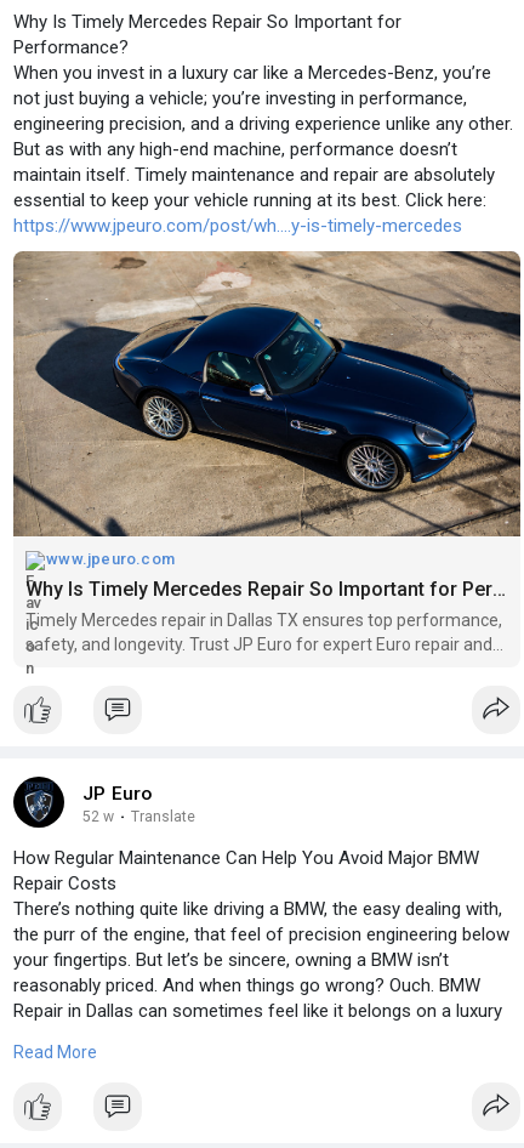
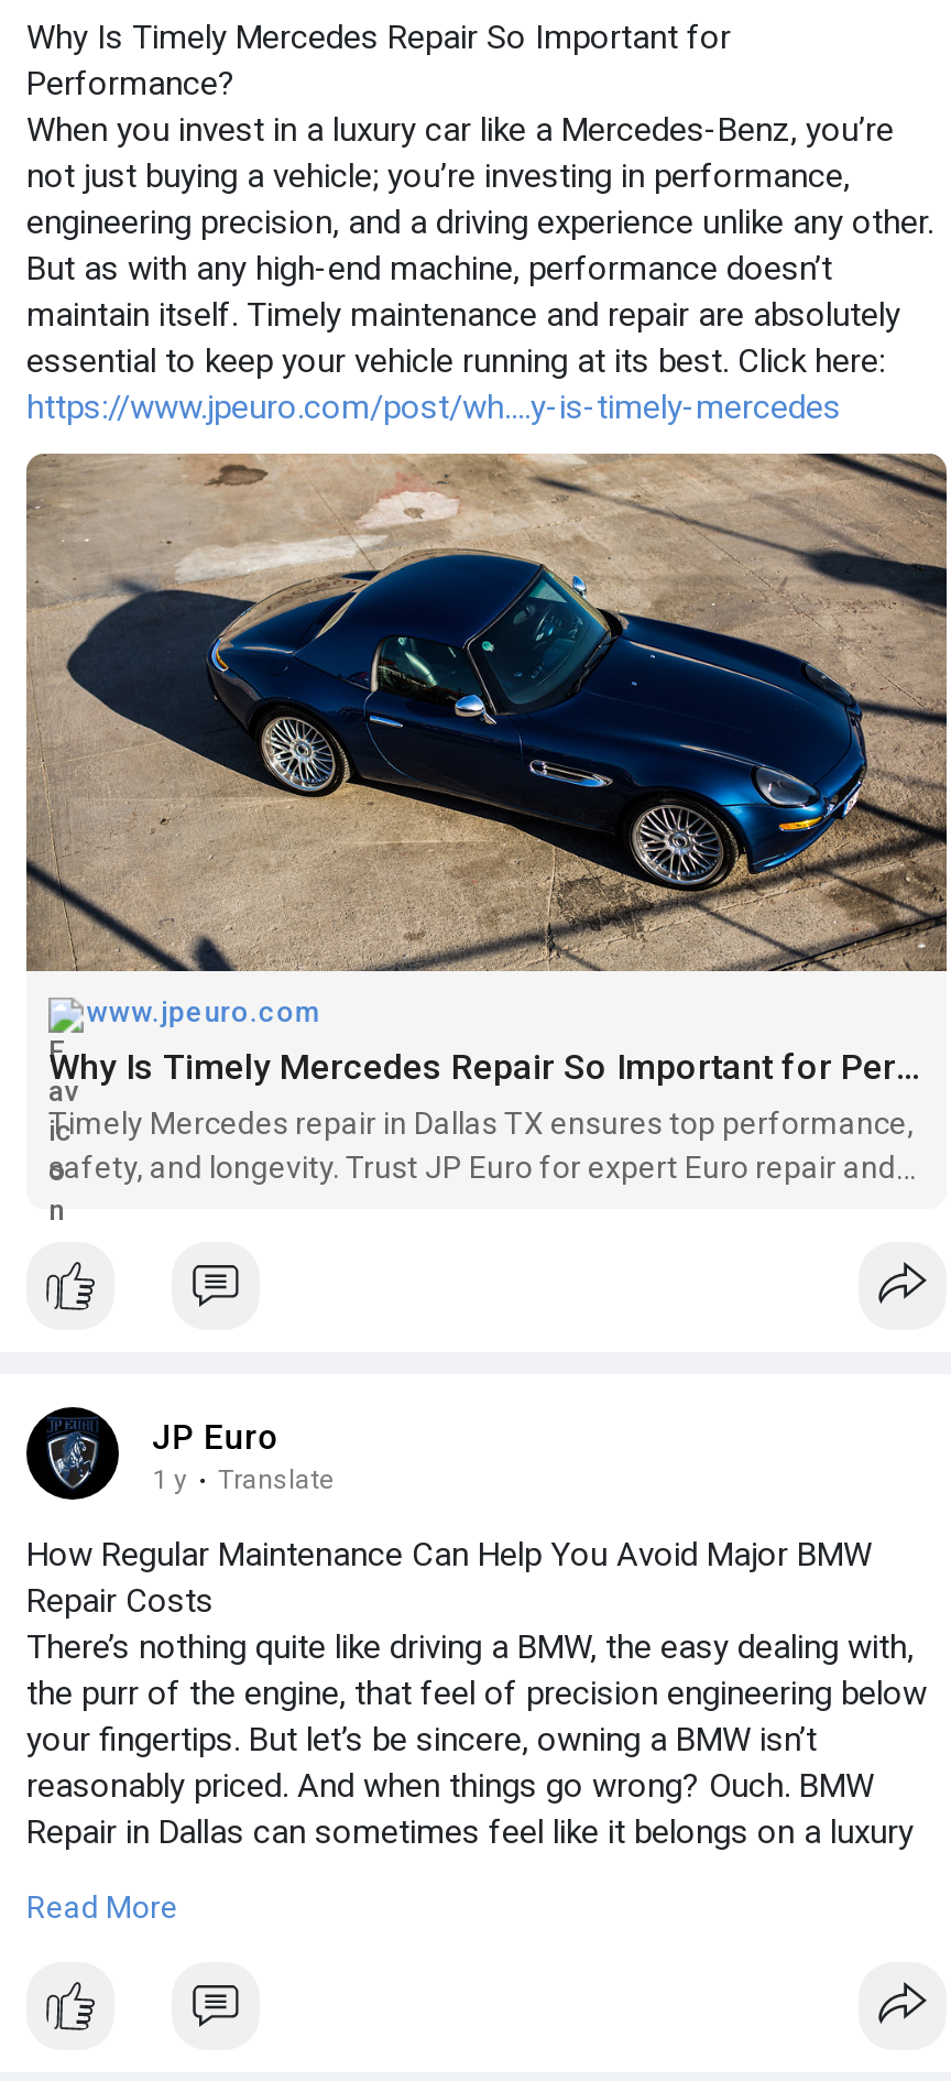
[82,809,195,827] 52 w · Translate -> [152,1465,335,1498] 1 y · Translate

